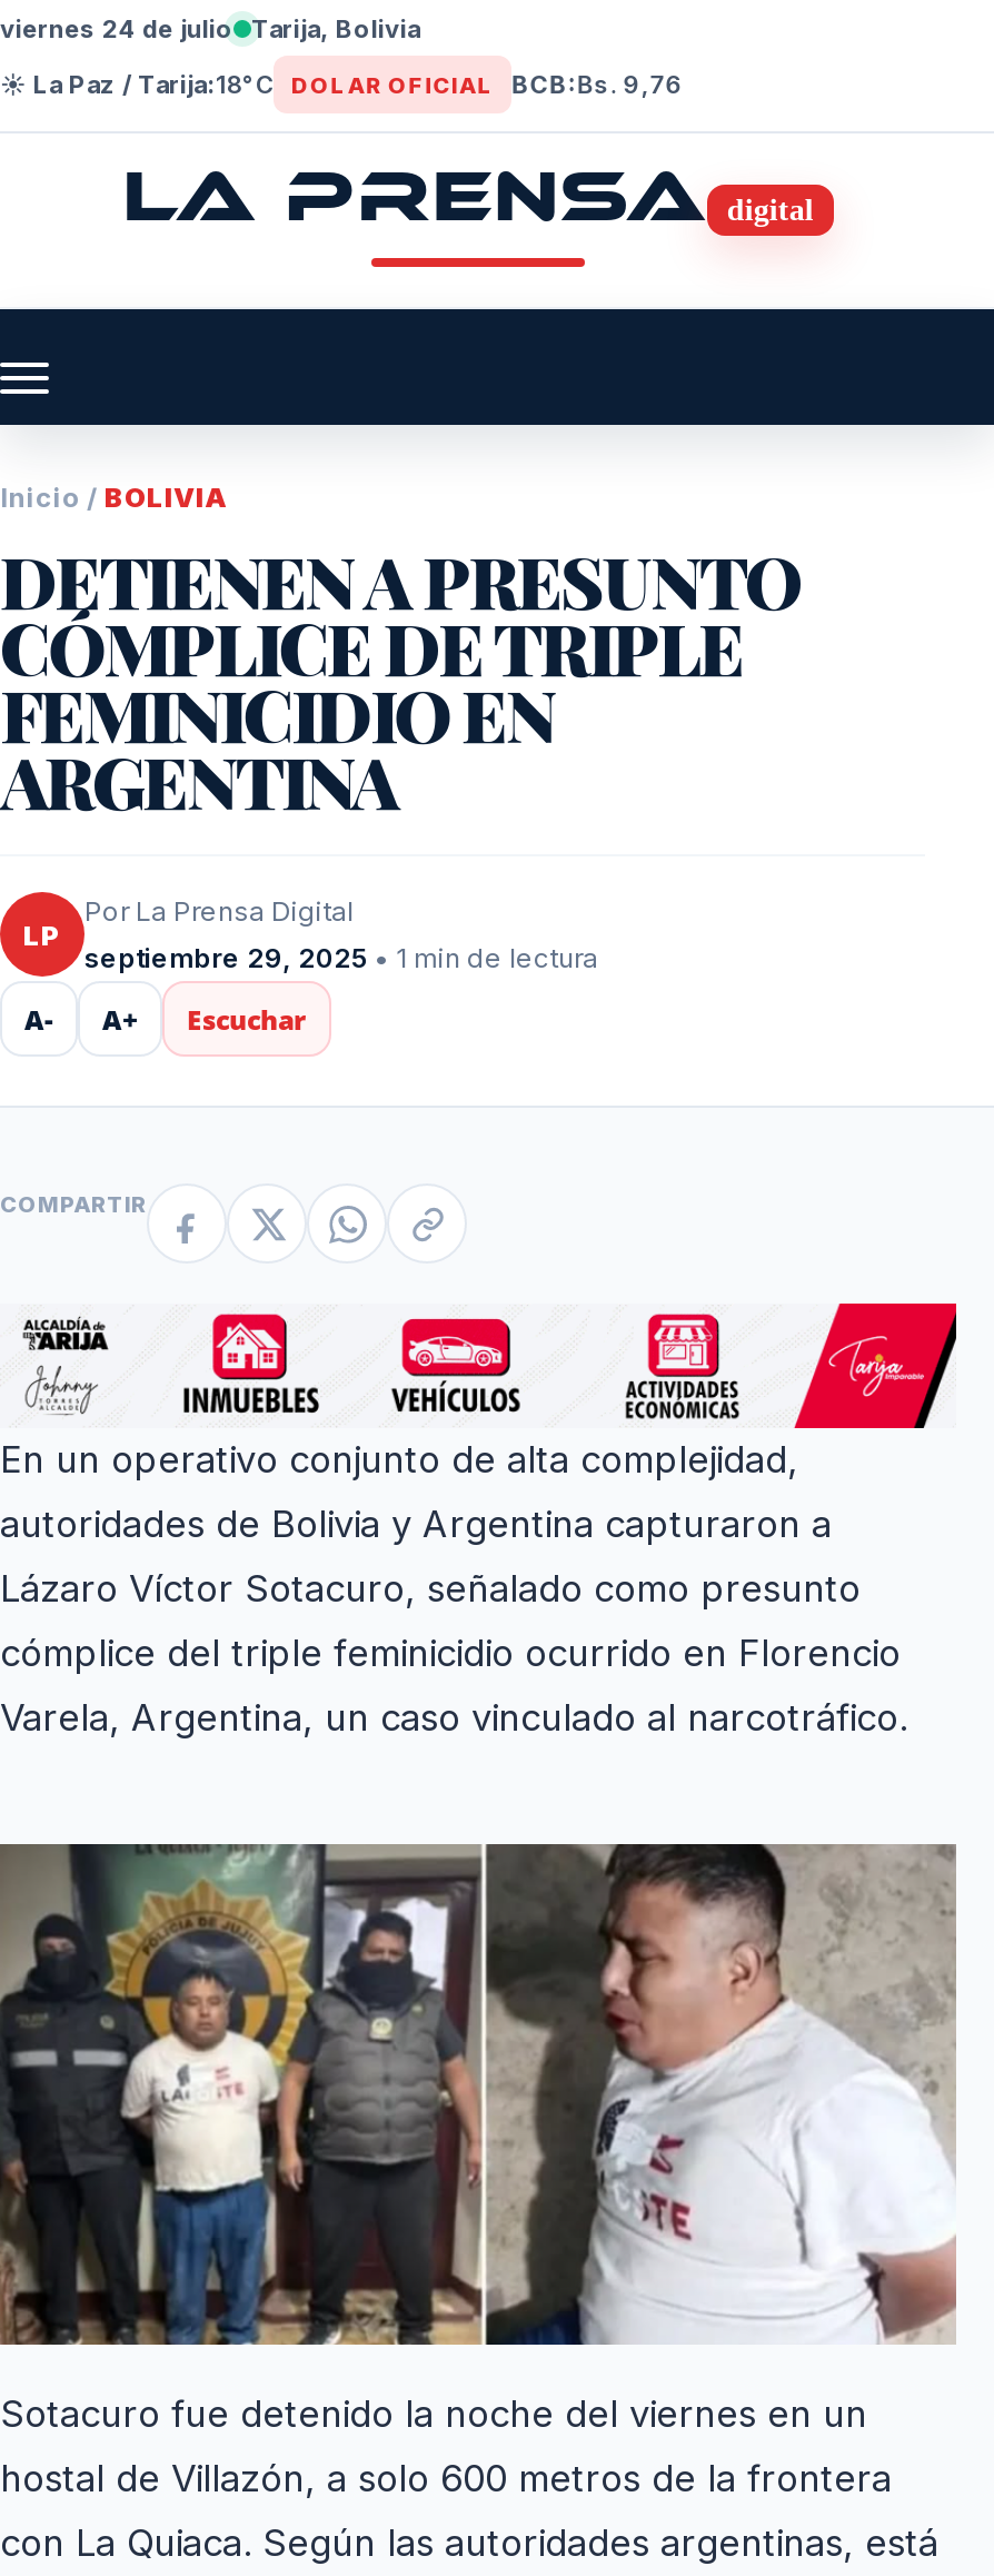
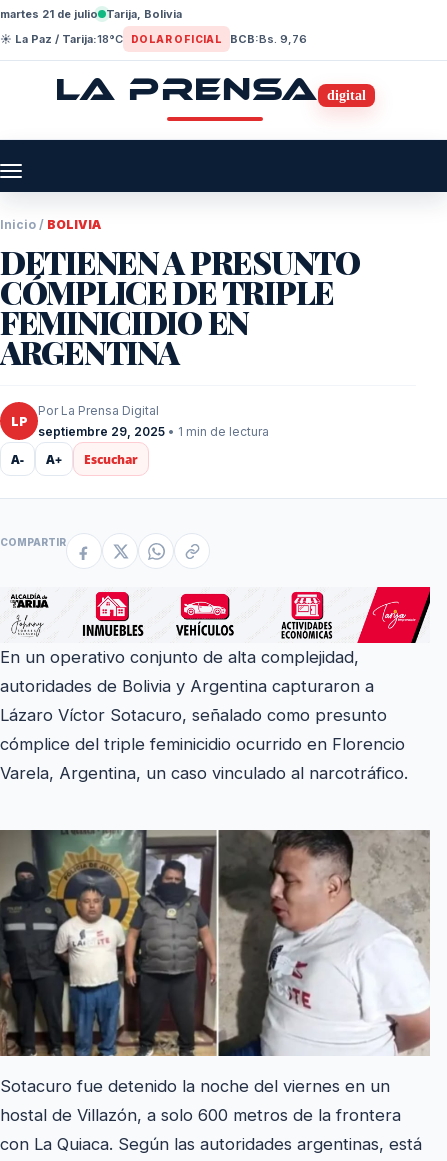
[0,13,420,44] viernes 24 de julio Tarija, Bolivia -> [0,7,182,21] martes 21 de julio Tarija, Bolivia

